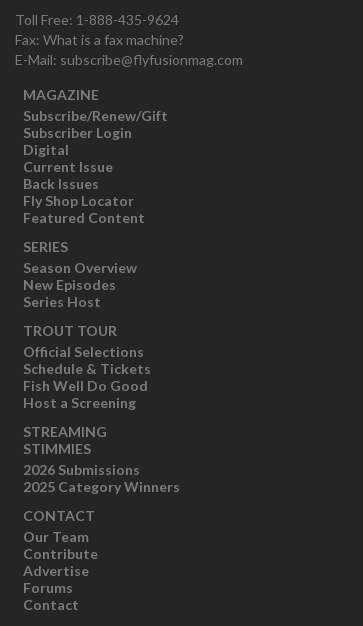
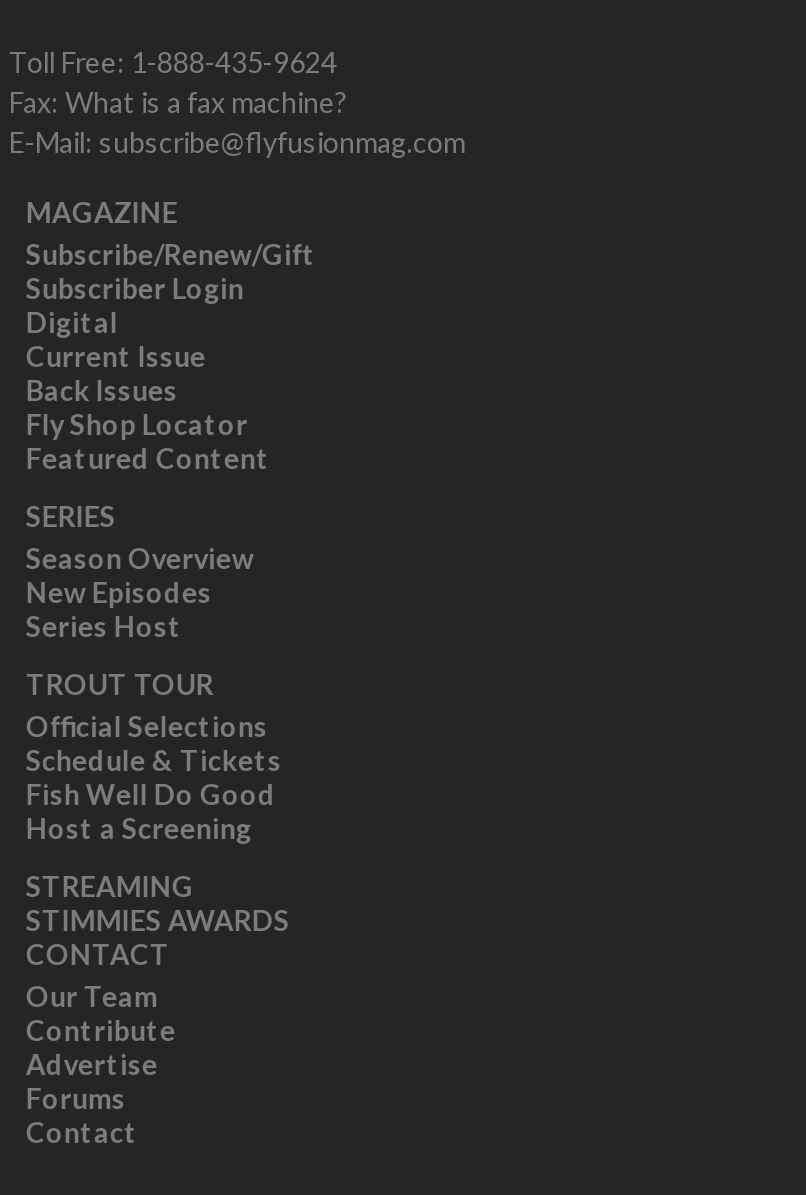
[23,440,180,495] STIMMIES | 2026 Submissions | 2025 Category Winners -> [26,903,290,937] STIMMIES AWARDS

